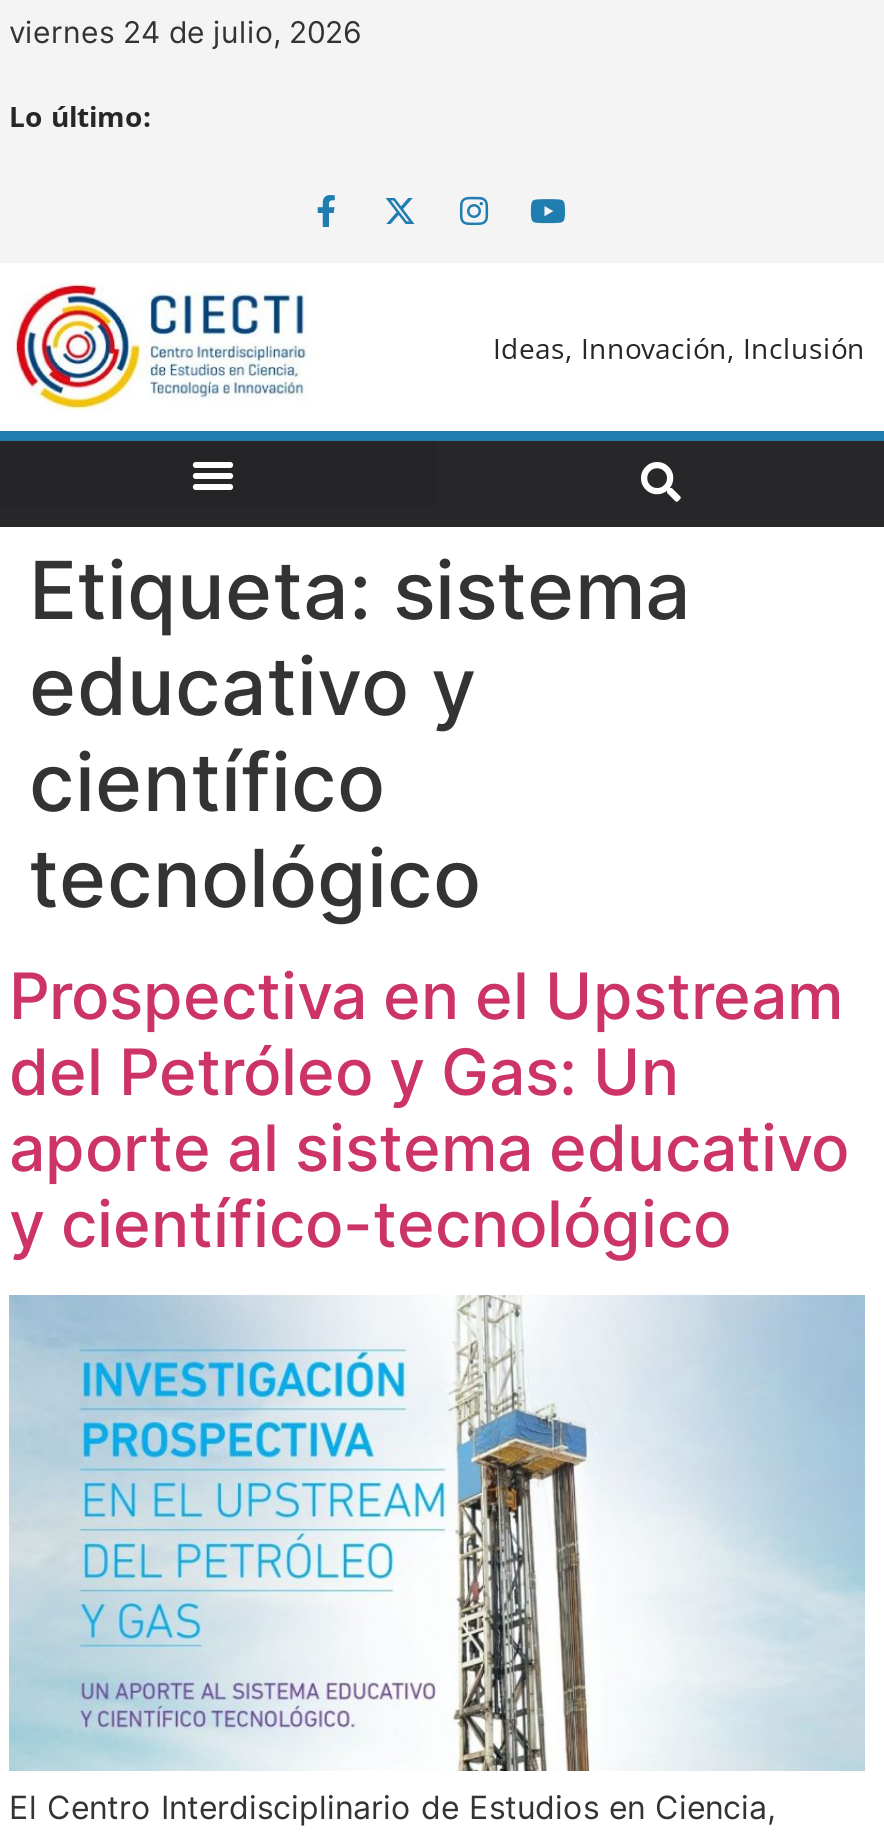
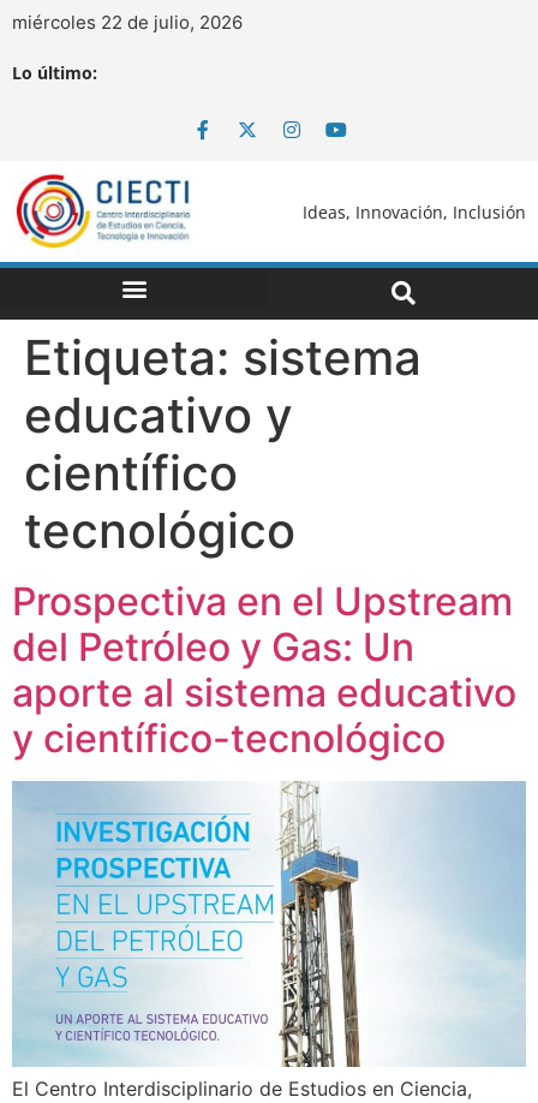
[9,13,361,51] viernes 24 de julio, 2026 -> [12,11,243,34] miércoles 22 de julio, 2026

